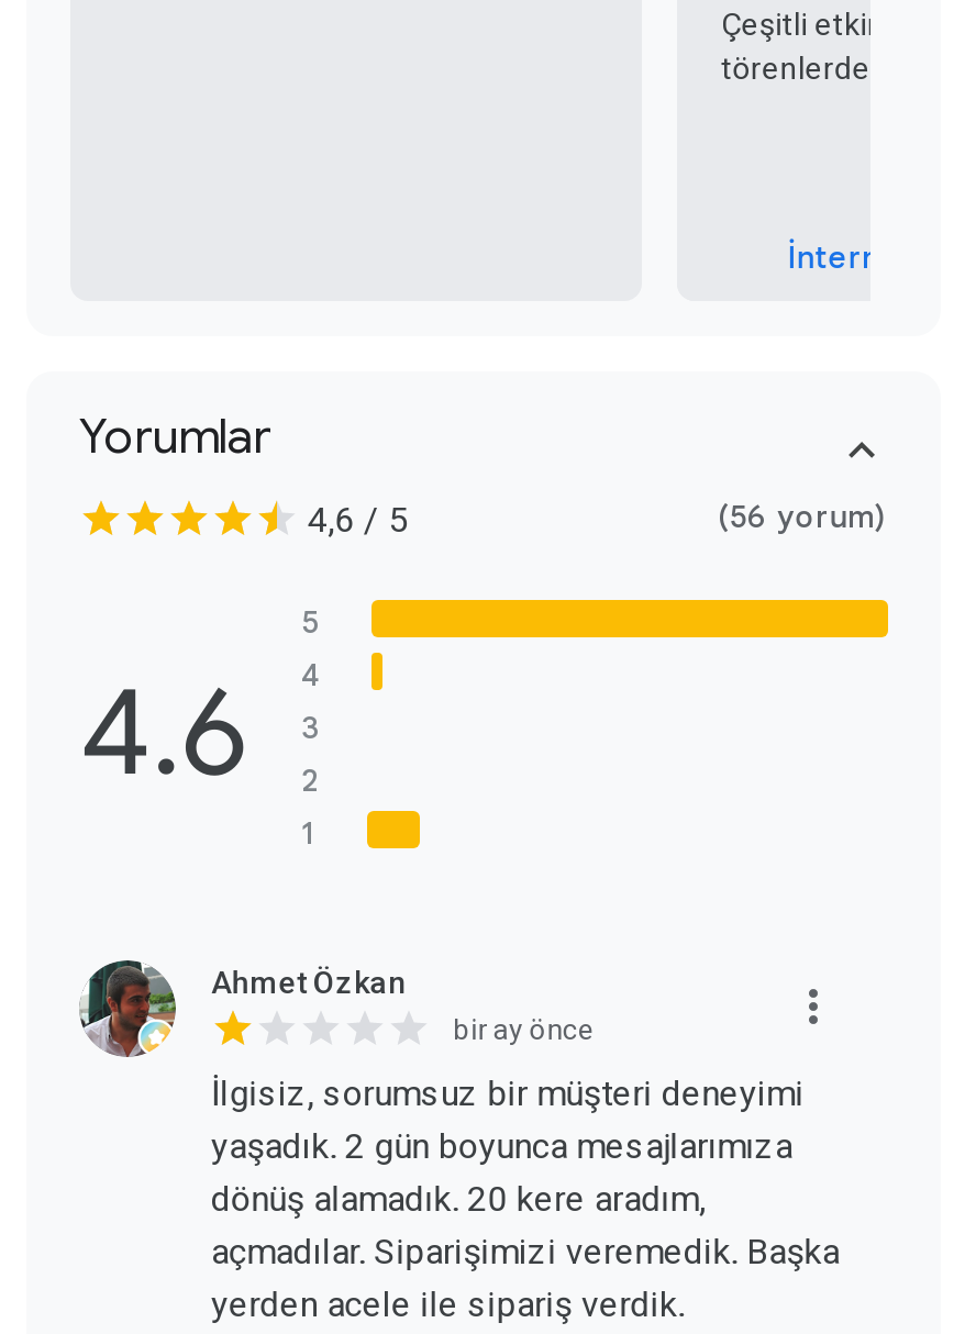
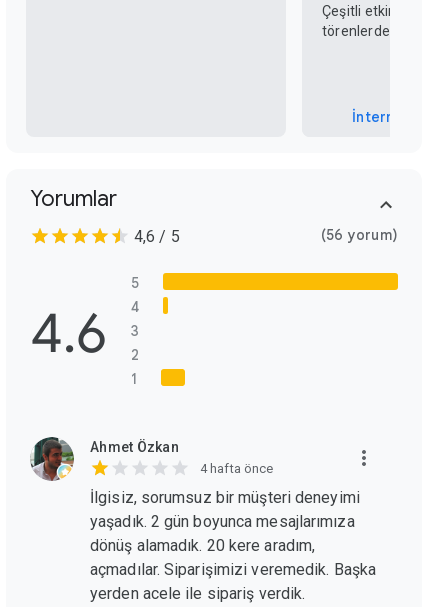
[453,1012,594,1045] bir ay önce -> [200,461,273,476] 4 hafta önce

